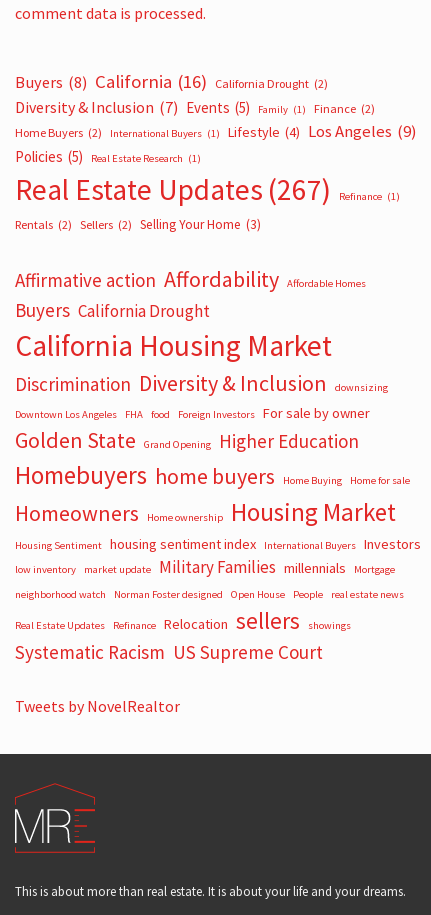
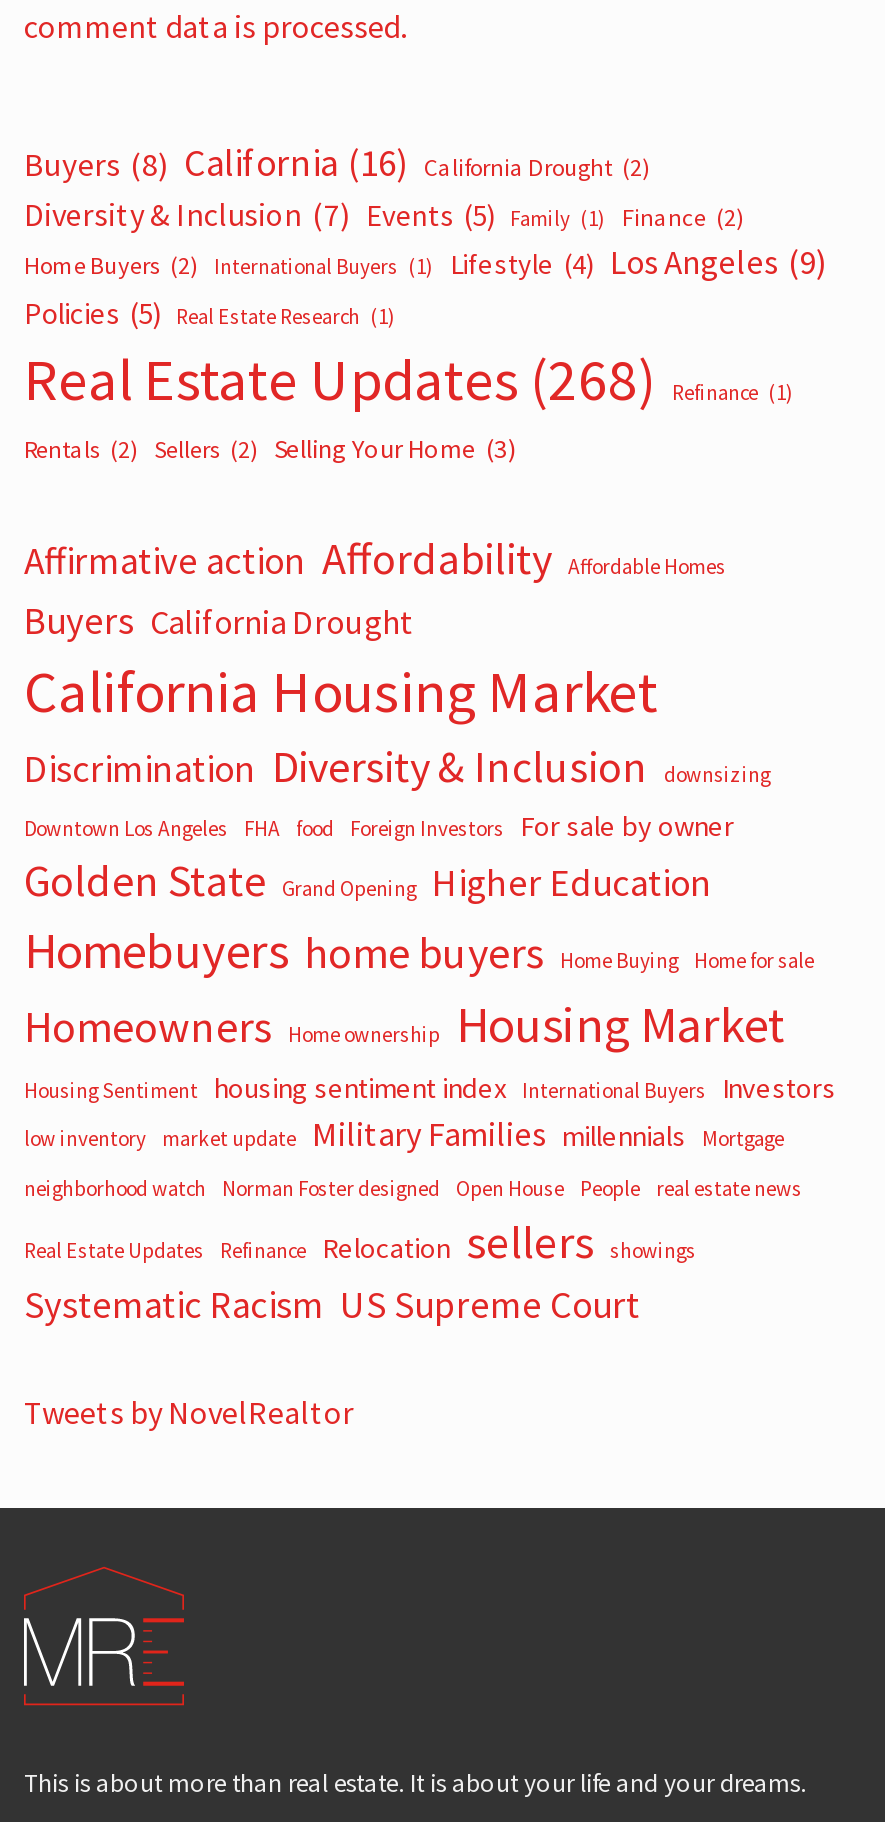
[15,171,331,208] Real Estate Updates (267) -> [24,341,656,415] Real Estate Updates (268)

